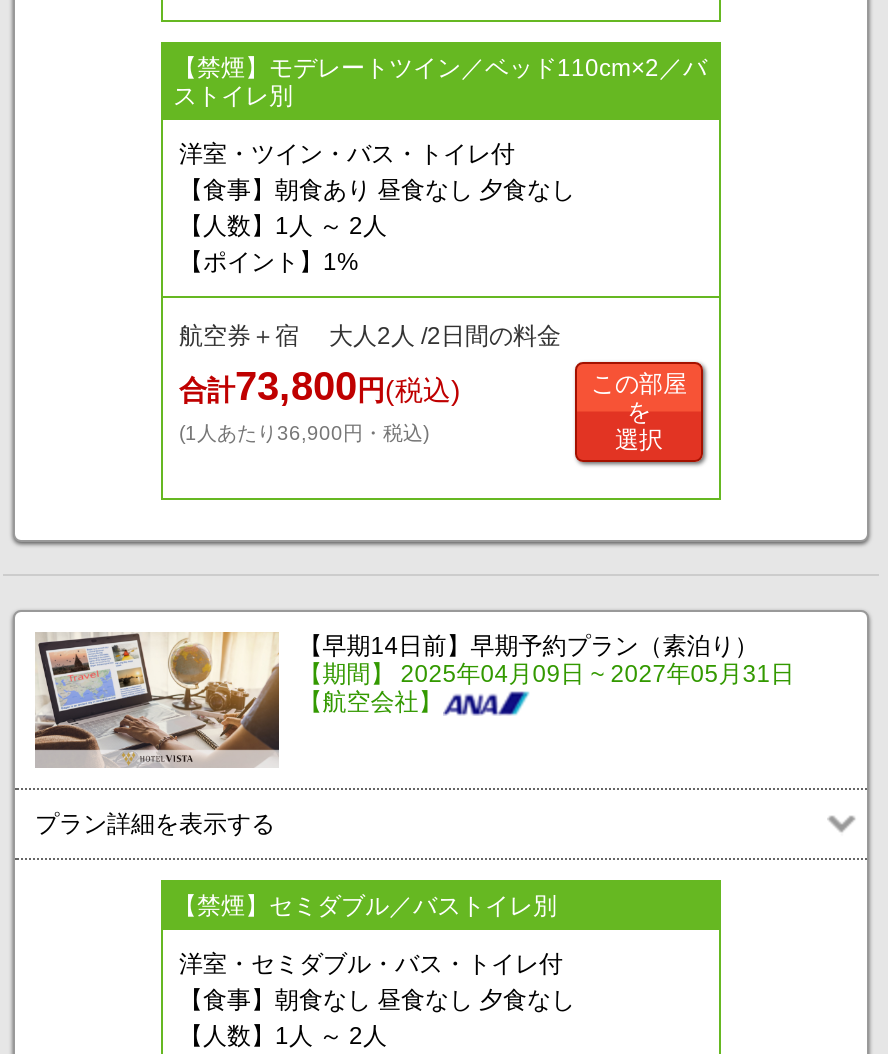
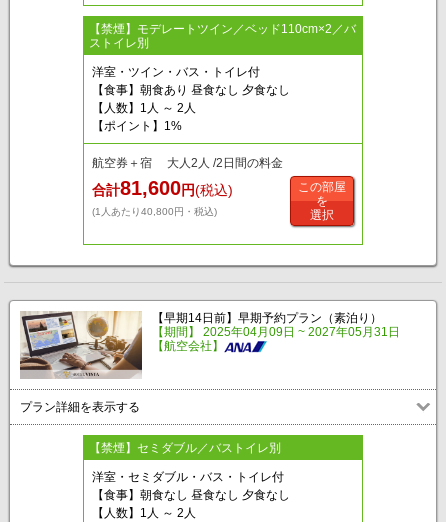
[179,363,461,407] 合計73,800円(税込) -> [92,176,233,198] 合計81,600円(税込)
[179,421,429,443] (1人あたり36,900円・税込) -> [92,205,217,216] (1人あたり40,800円・税込)

